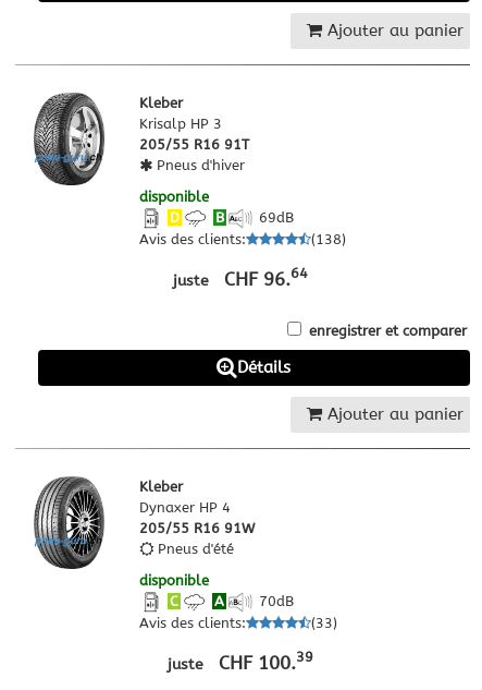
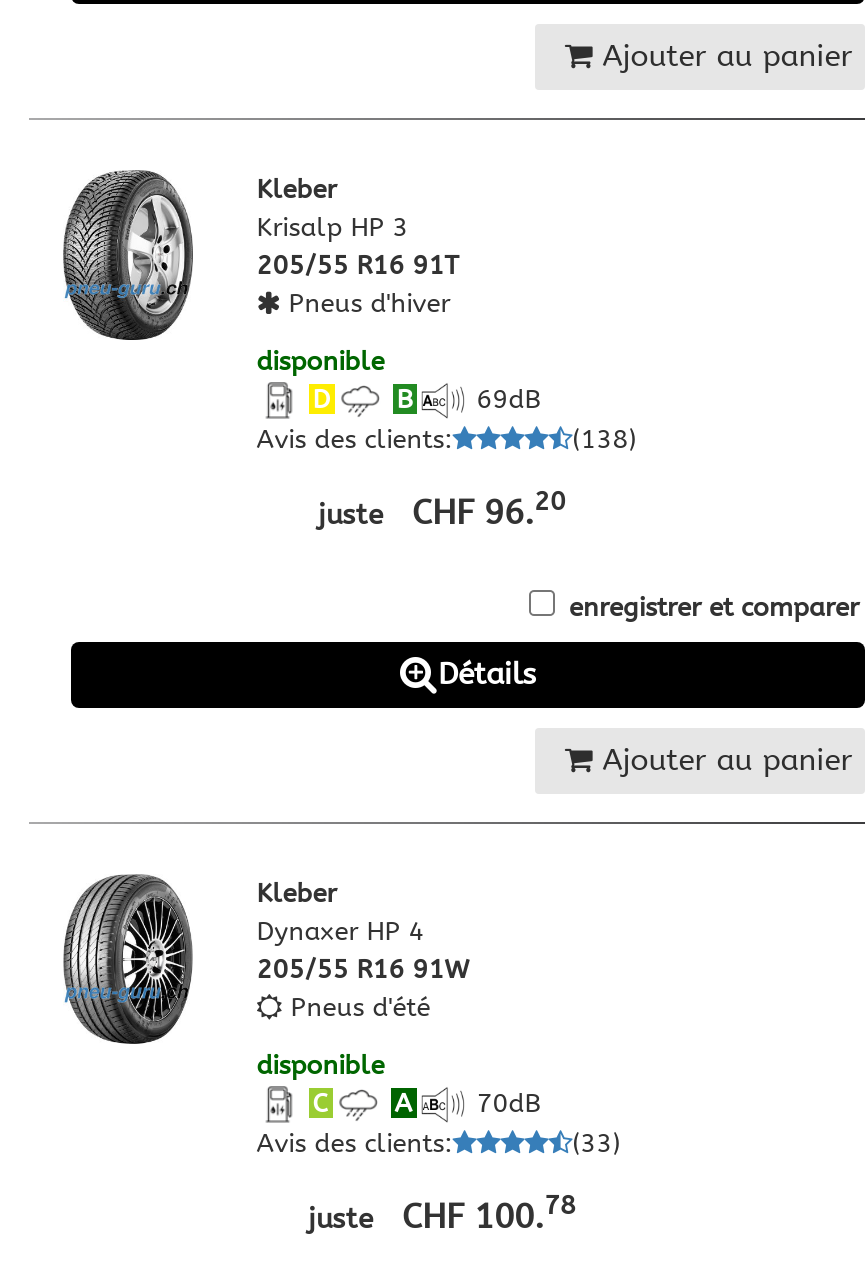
[172,265,307,290] juste CHF 96.64 -> [318,487,566,532] juste CHF 96.20
[167,649,313,673] juste CHF 100.39 -> [308,1191,576,1236] juste CHF 100.78

